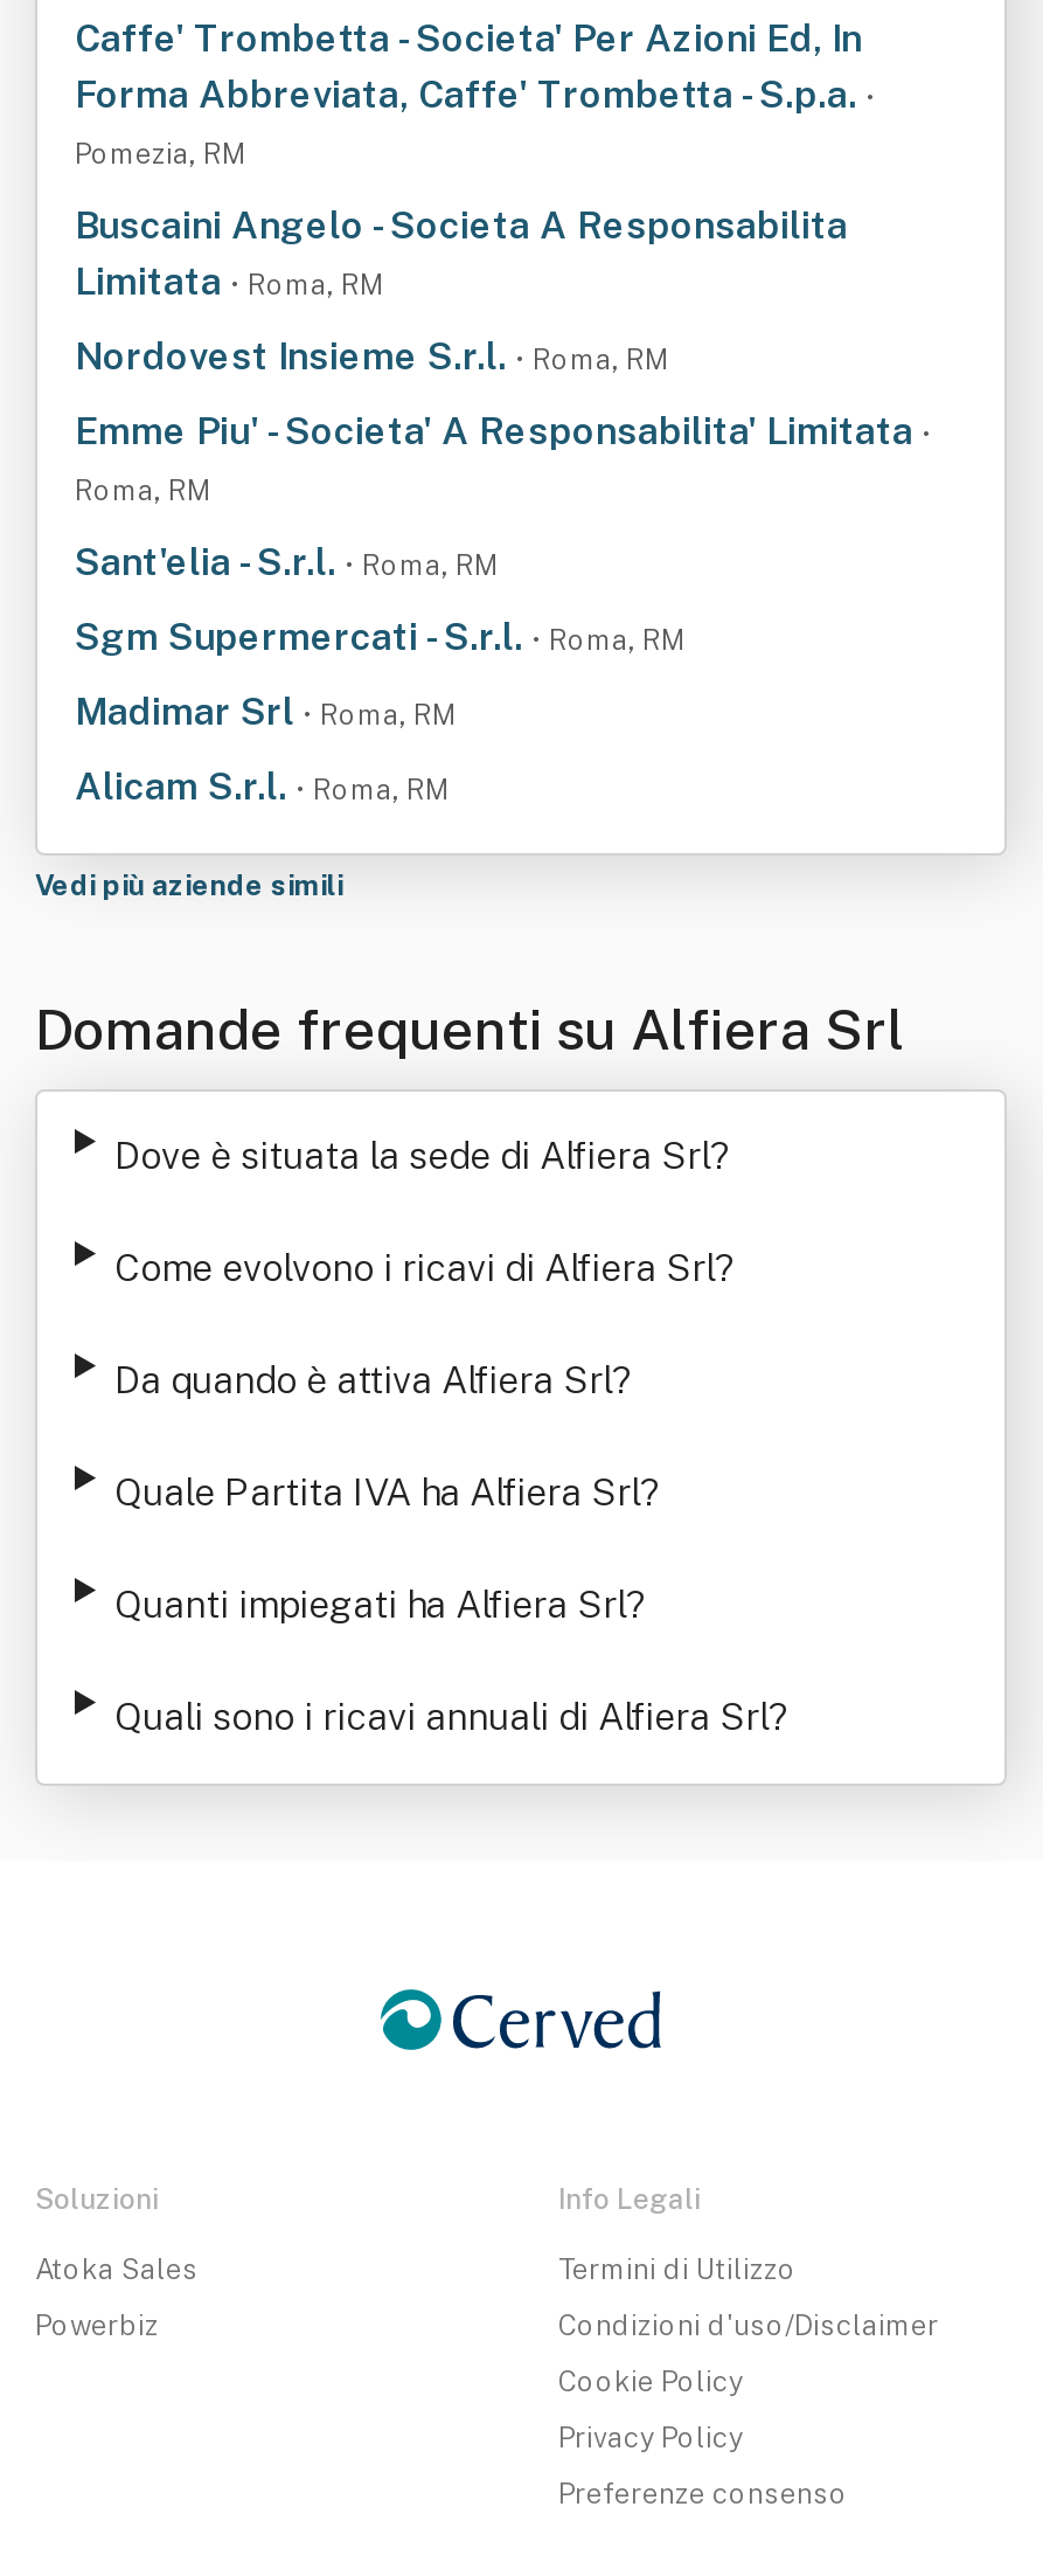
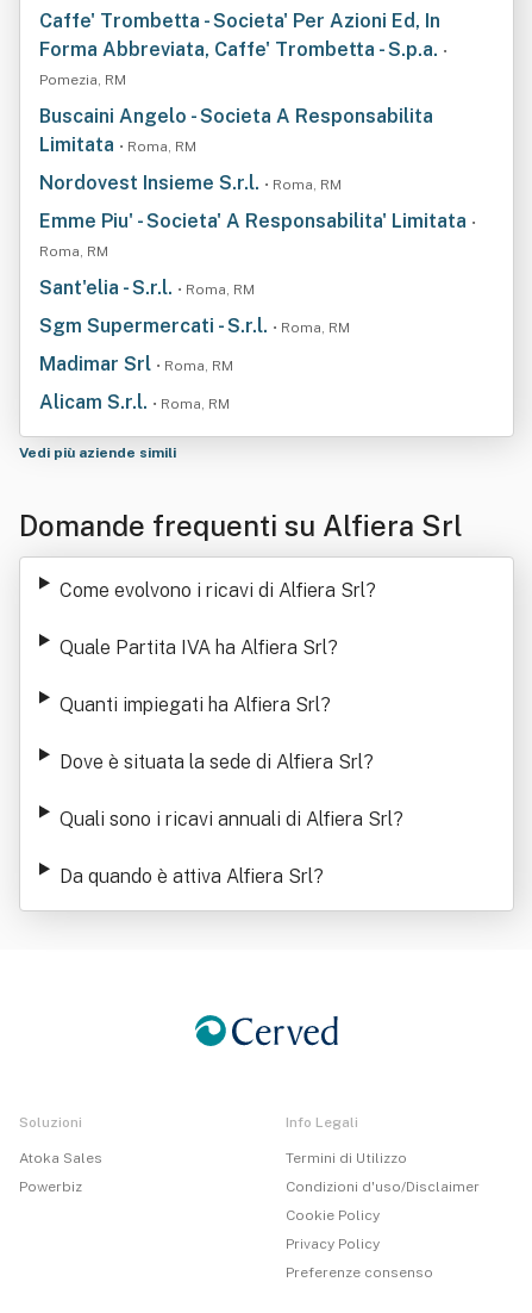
moved [114,1134,731,1178] -> [59,751,374,773]: Dove è situata la sede di Alfiera Srl?
moved [114,1246,736,1290] -> [59,579,376,602]: Come evolvono i ricavi di Alfiera Srl?
moved [114,1358,633,1403] -> [59,865,324,888]: Da quando è attiva Alfiera Srl?
moved [114,1470,661,1627] -> [59,636,338,716]: Quale Partita IVA ha Alfiera Srl? | Quanti impiegati ha Alfiera Srl?
moved [114,1695,789,1739] -> [59,808,403,830]: Quali sono i ricavi annuali di Alfiera Srl?

